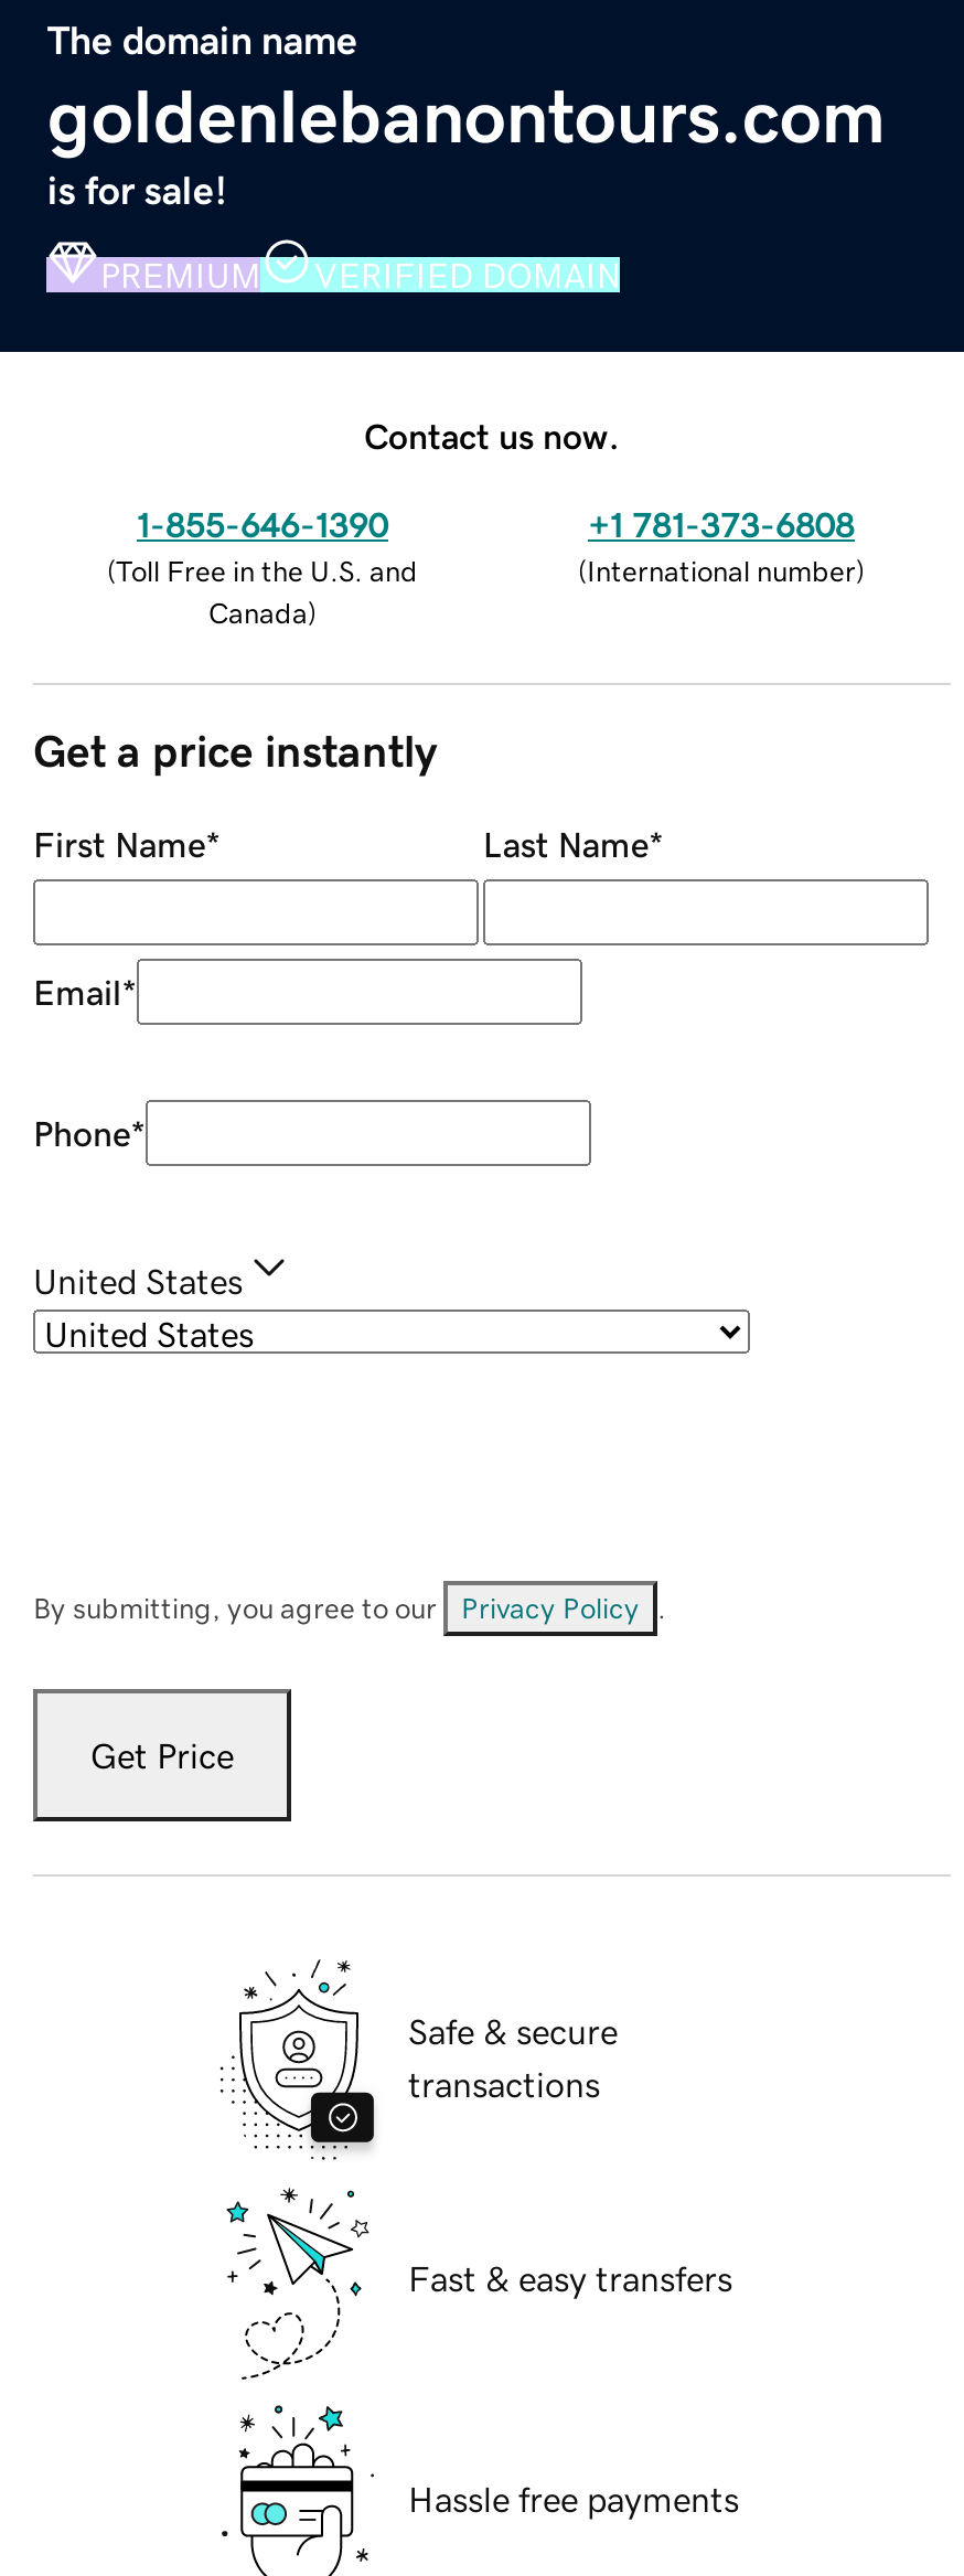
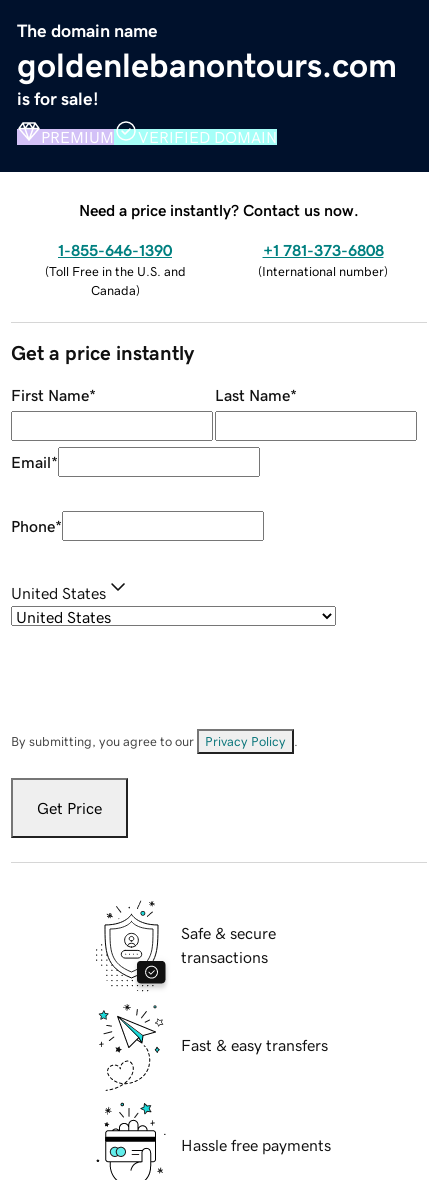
[364,417,620,453] Contact us now. -> [79,202,359,218] Need a price instantly? Contact us now.

